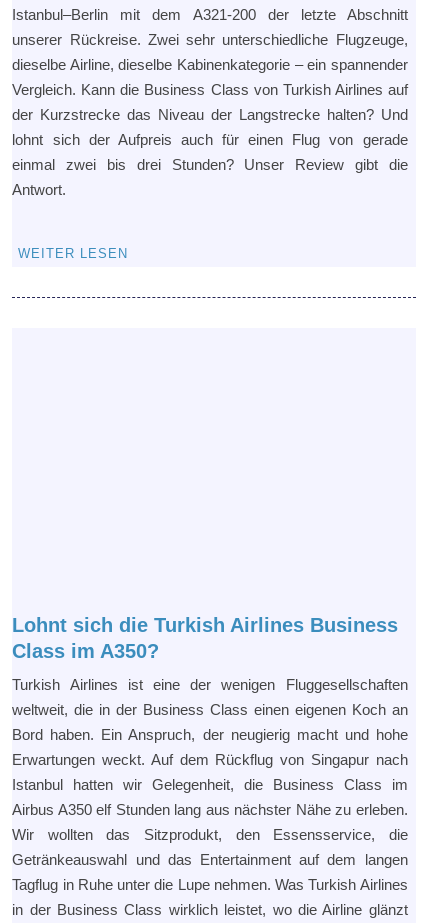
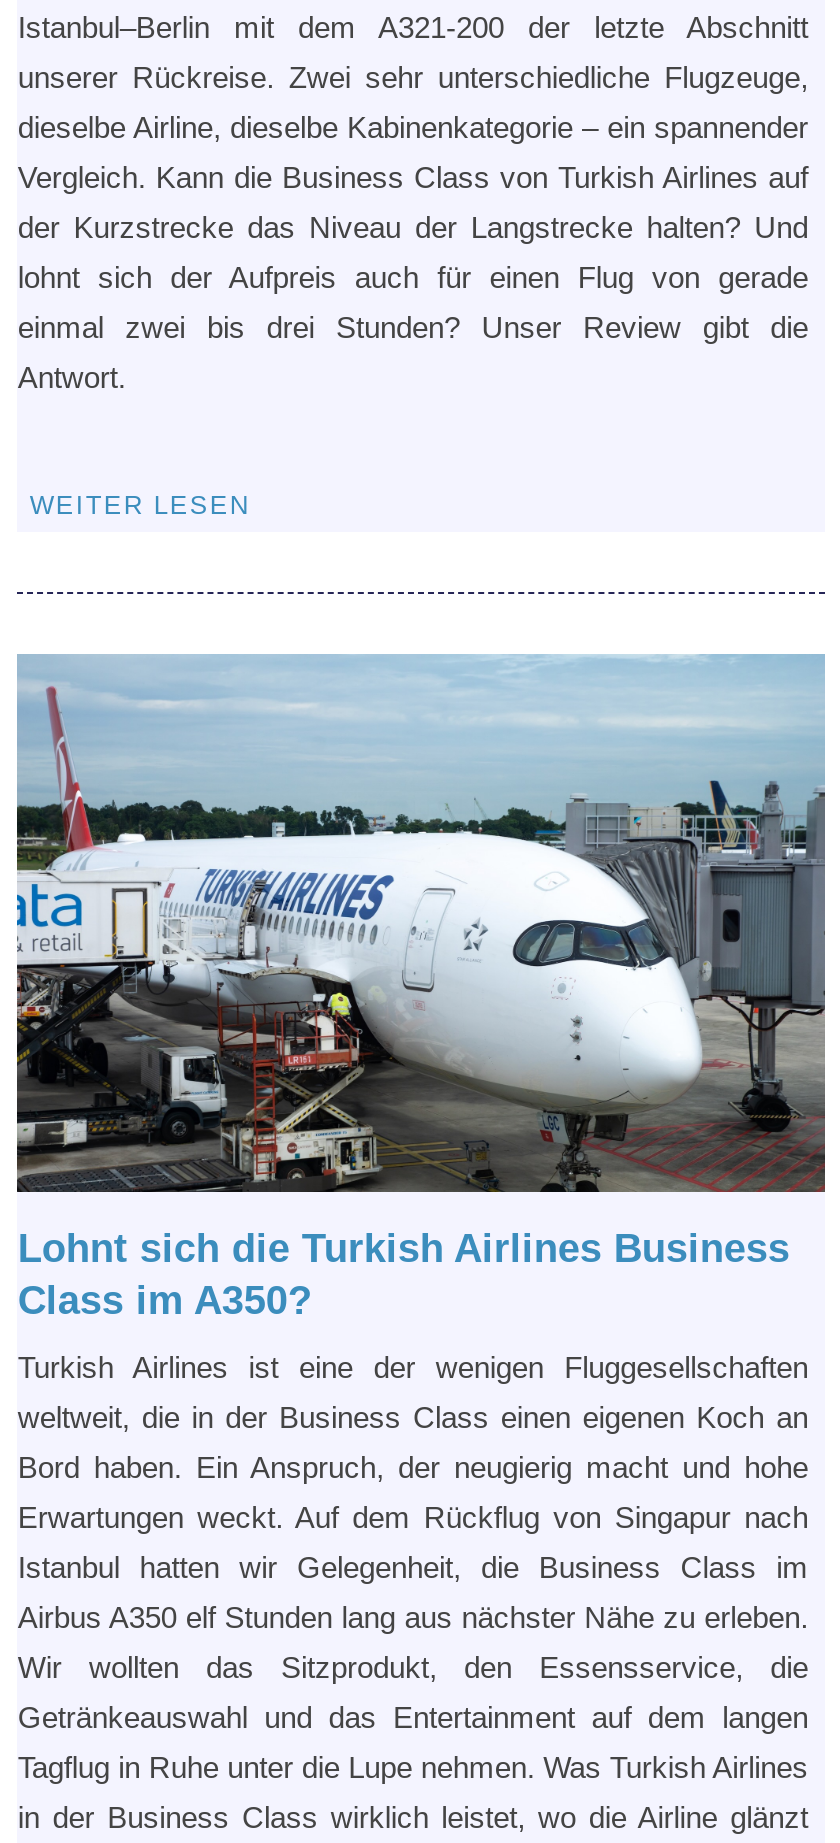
none -> [15,654,827,1194] [image]

